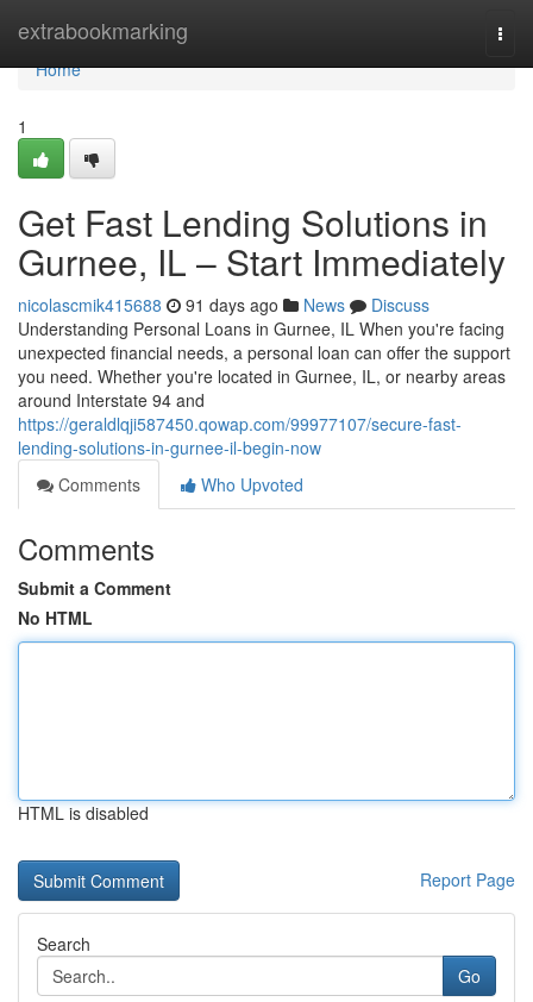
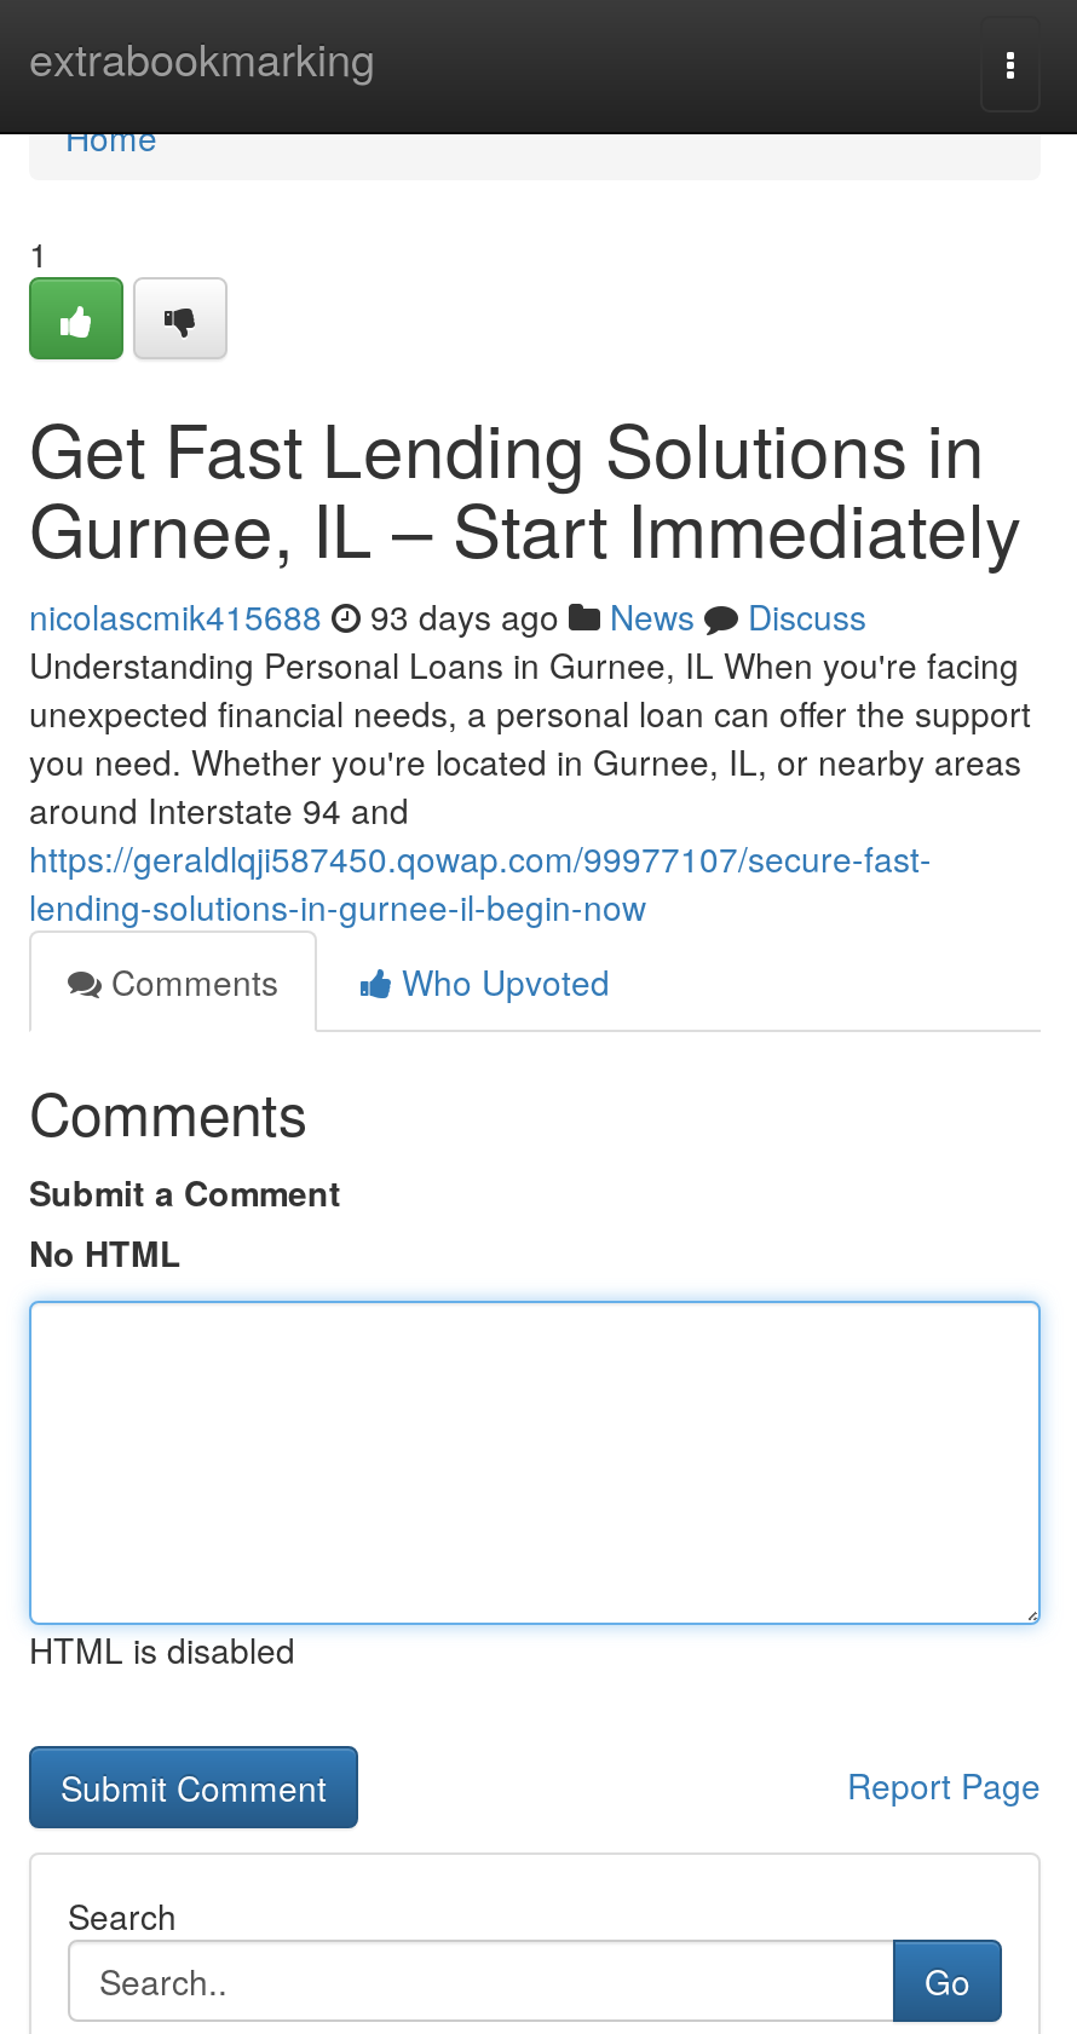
[18,293,429,317] nicolascmik415688 91 days ago News Discuss -> [29,592,866,640] nicolascmik415688 93 days ago News Discuss

